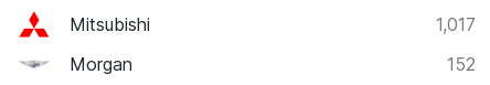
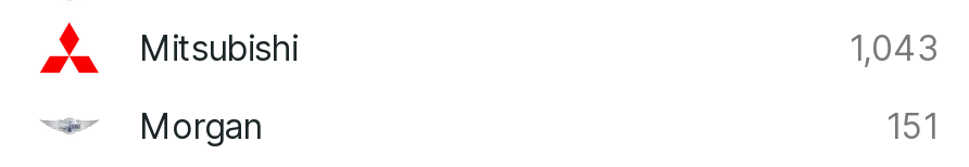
[436,13,476,35] 1,017 -> [850,25,939,68] 1,043
[447,52,476,75] 152 -> [886,103,939,146] 151

